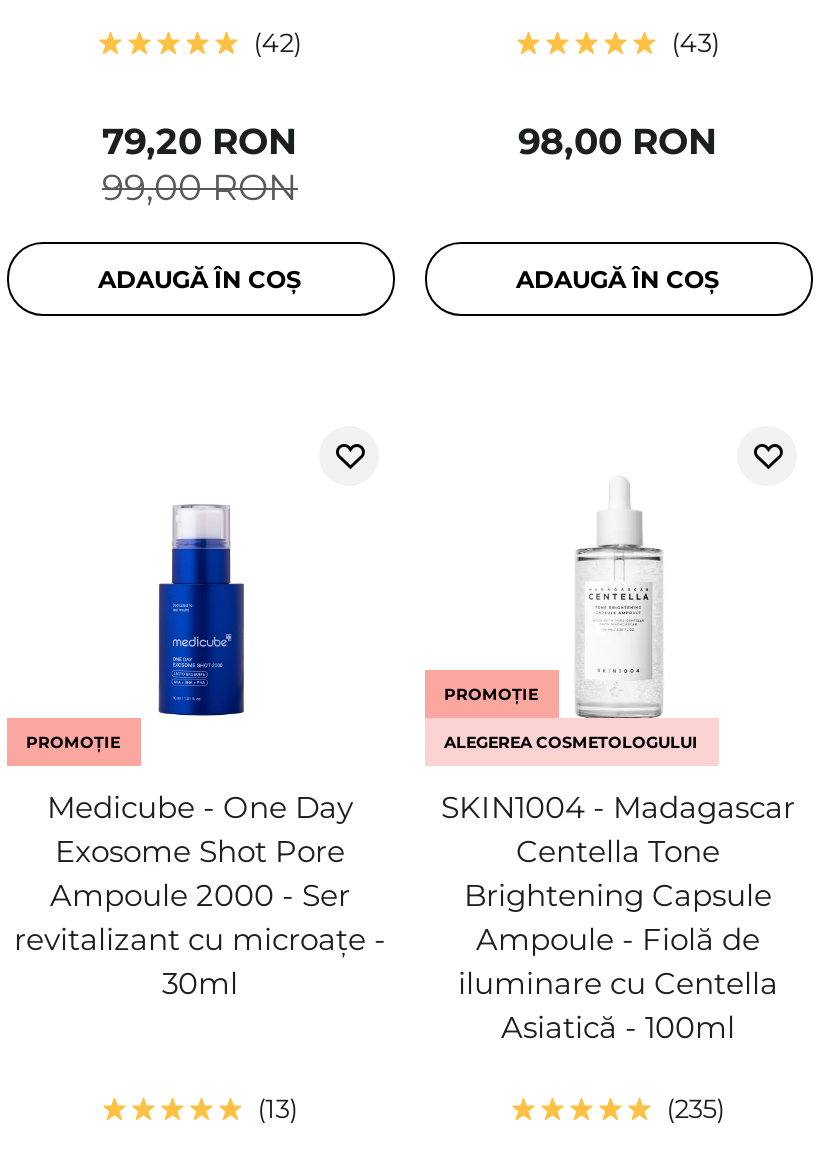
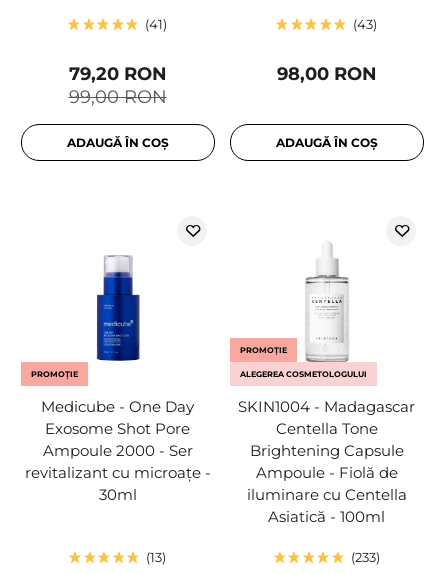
[261,26,293,58] 42 -> [149,16,163,32] 41
[675,1092,717,1124] 235 -> [355,549,376,565] 233

